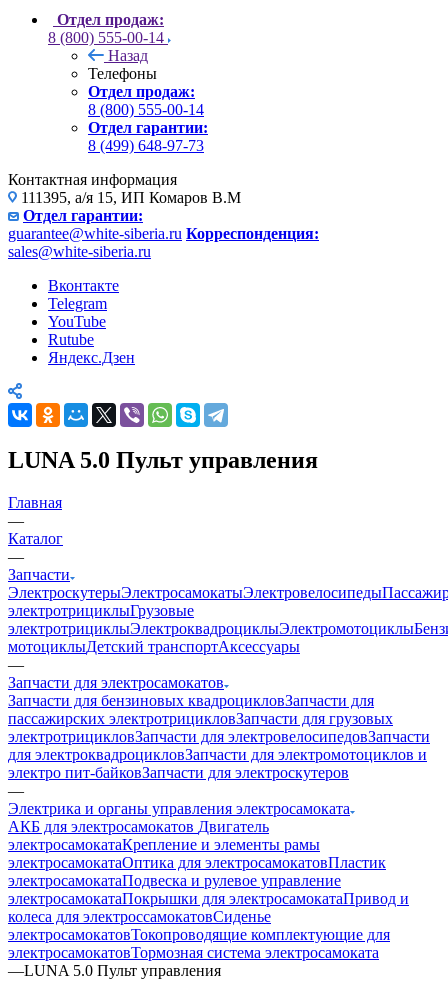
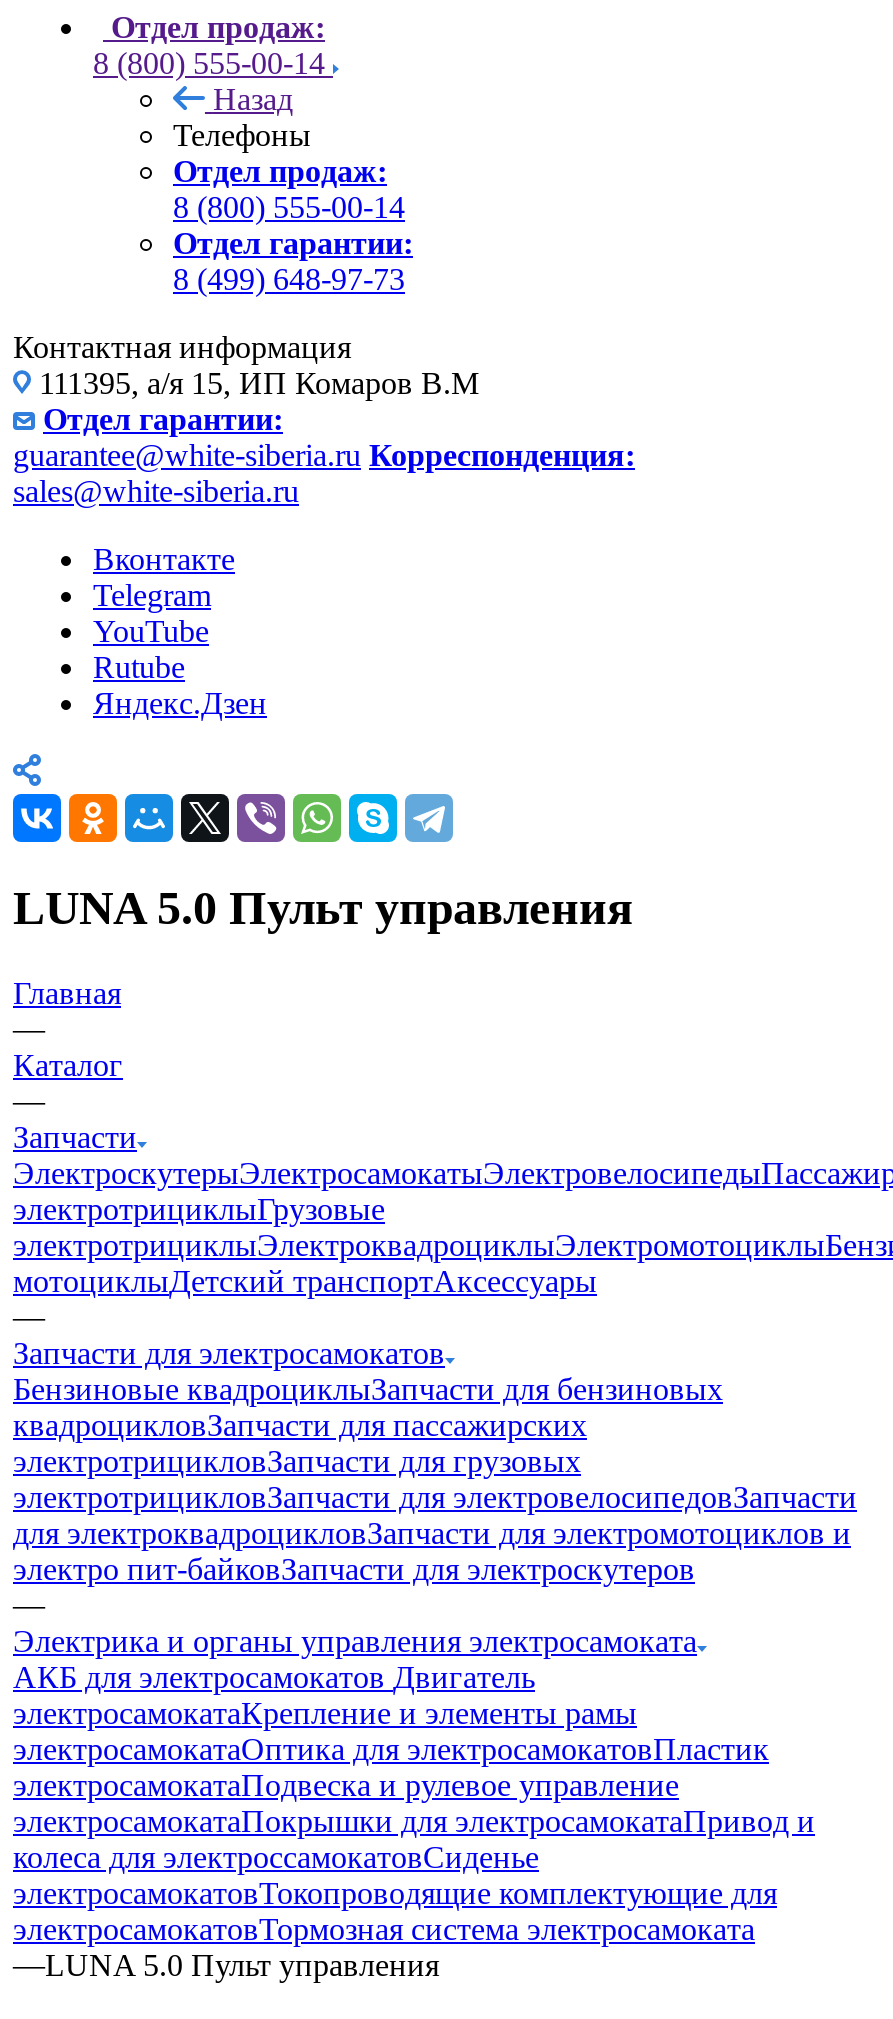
[8,692,393,727] Запчасти для бензиновых квадроцикловЗапчасти для | пассажирских электротрицикловЗапчасти для грузовых -> [13,1372,723,1478] Бензиновые квадроциклыЗапчасти для бензиновых | квадроцикловЗапчасти для пассажирских | электротрицикловЗапчасти для грузовых

